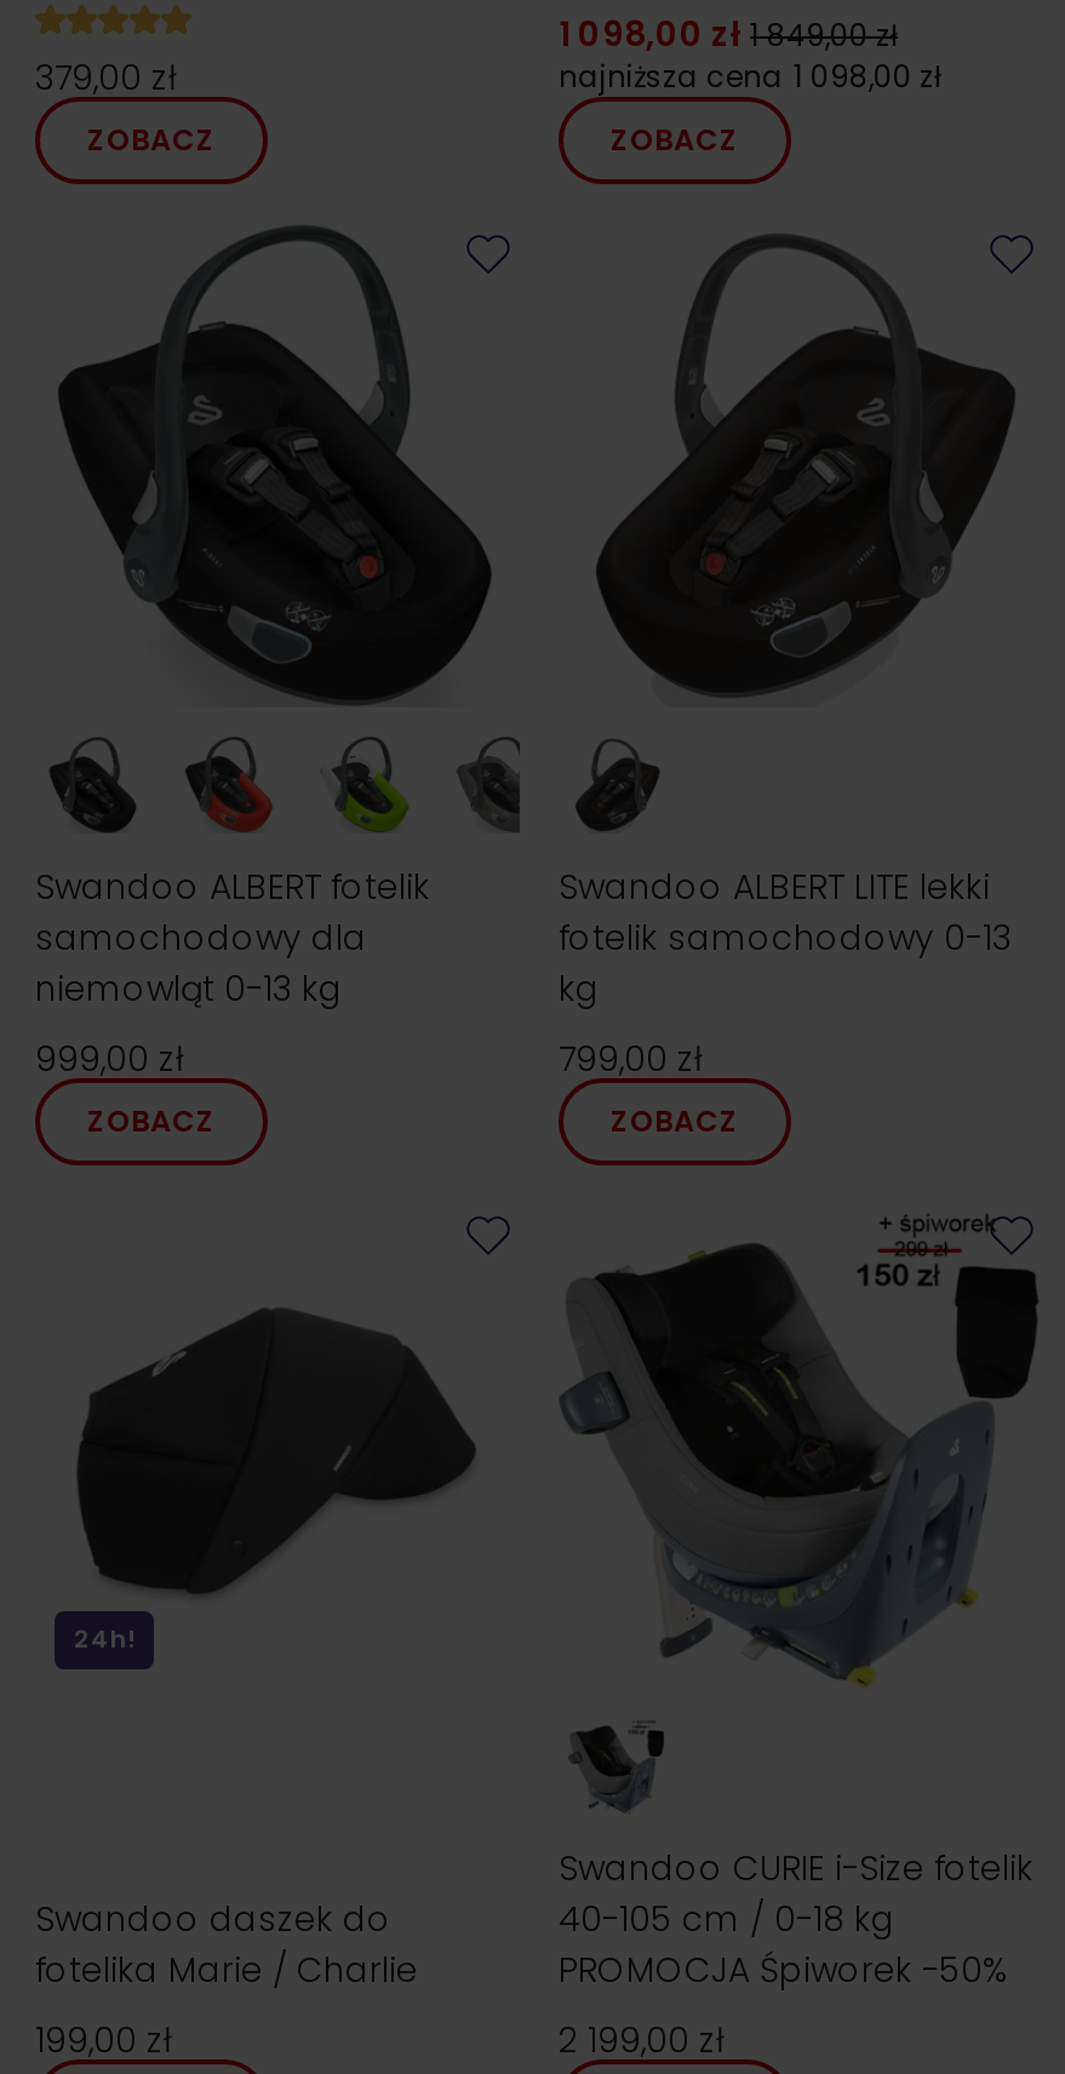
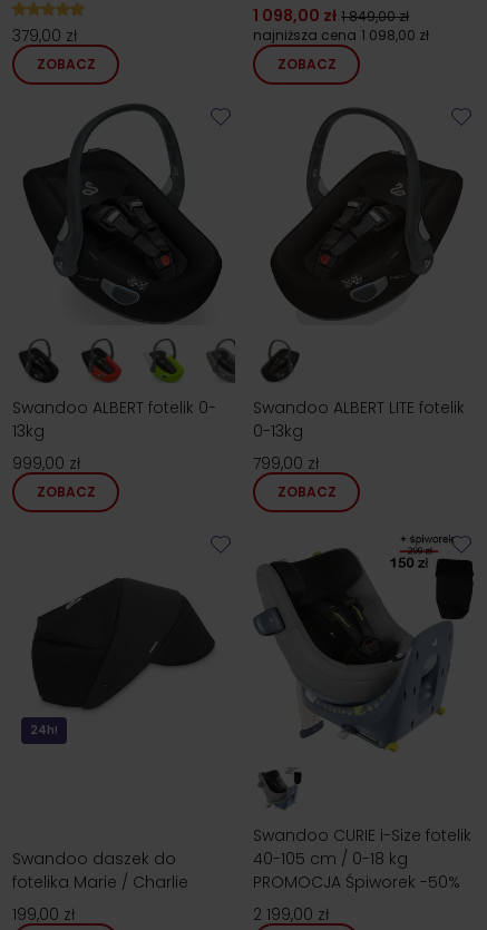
[35,863,430,1013] Swandoo ALBERT fotelik | samochodowy dla | niemowląt 0-13 kg -> [12,397,216,442] Swandoo ALBERT fotelik 0- | 13kg
[559,863,1012,1013] Swandoo ALBERT LITE lekki | fotelik samochodowy 0-13 | kg -> [253,397,465,442] Swandoo ALBERT LITE fotelik | 0-13kg

